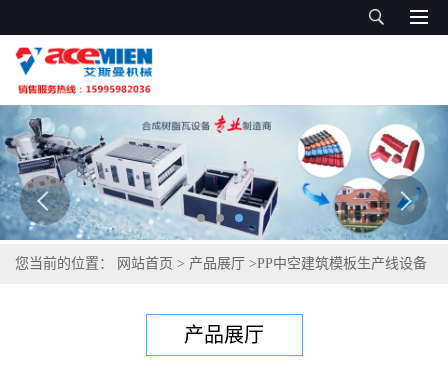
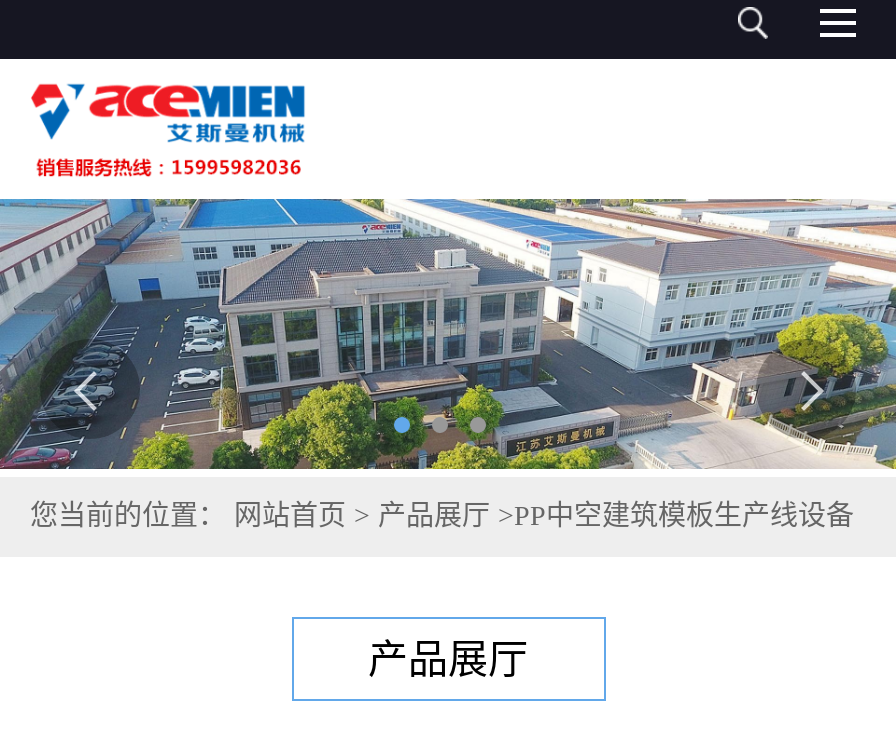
[3,104,445,241] [image] -> [6,197,890,471] [image]

